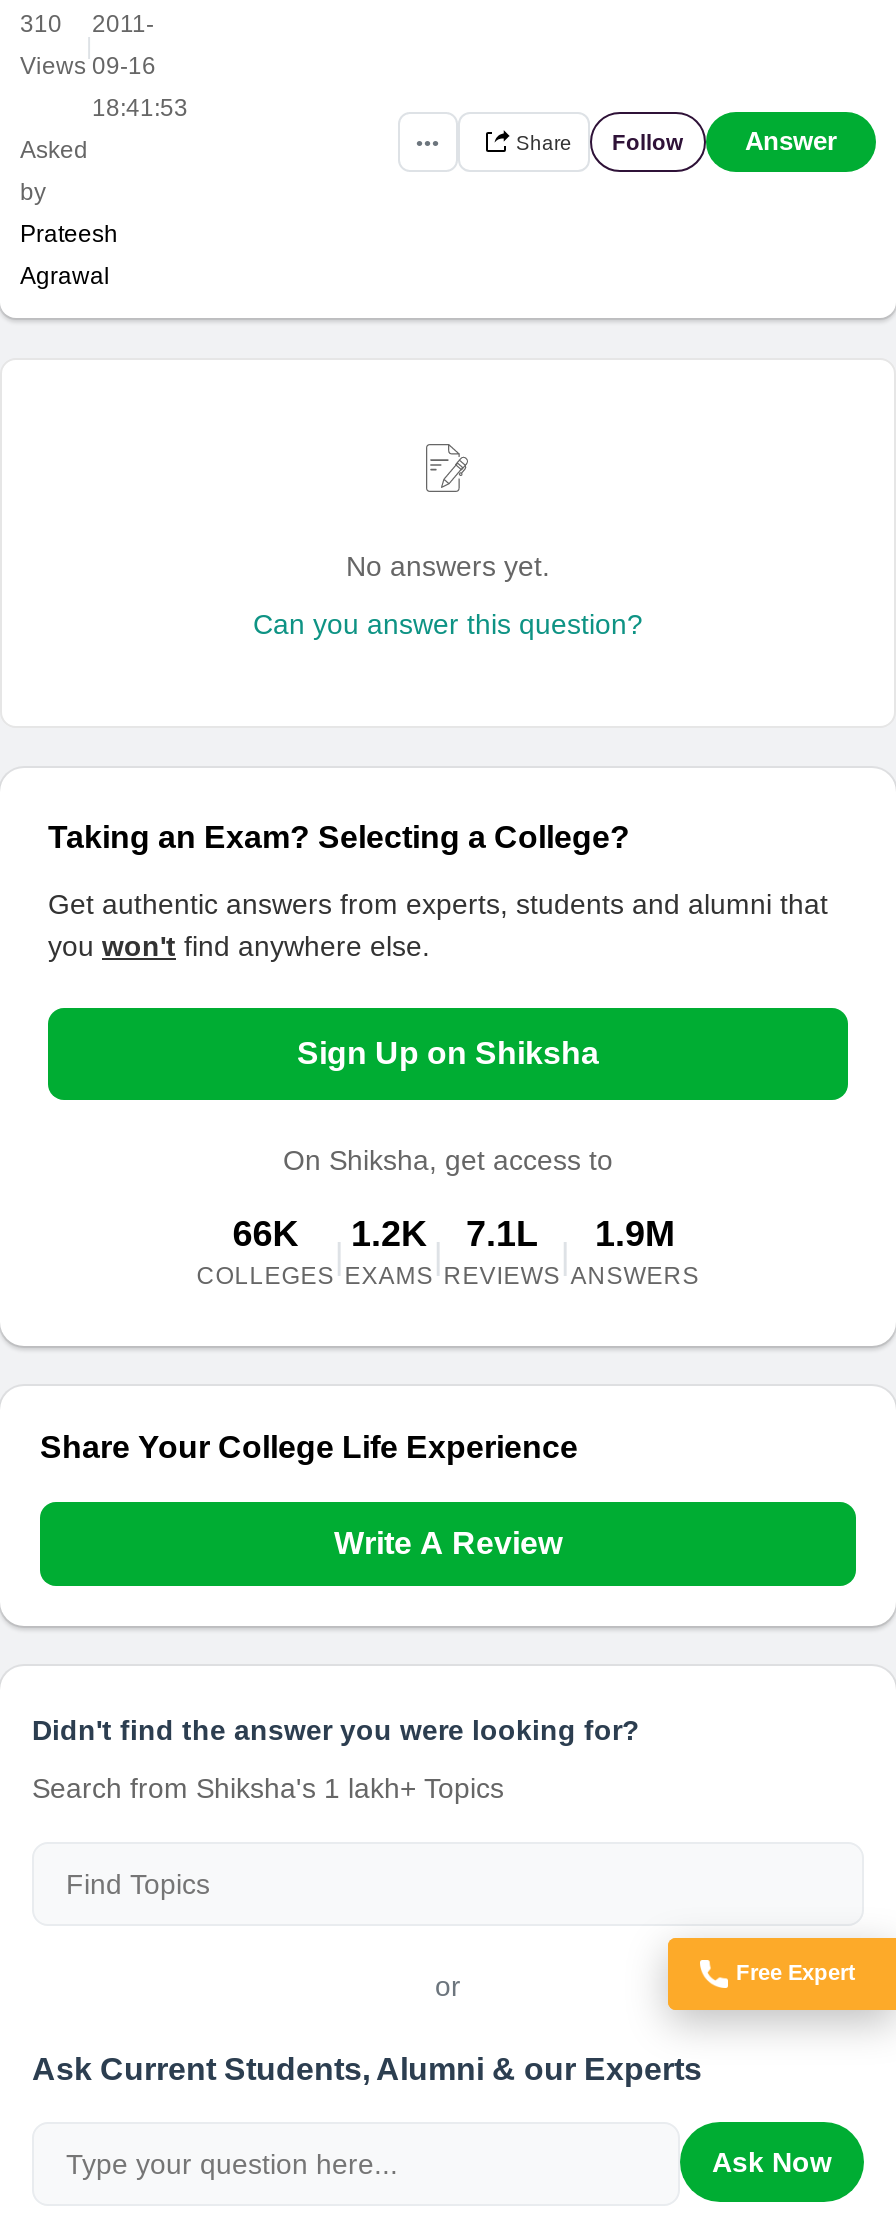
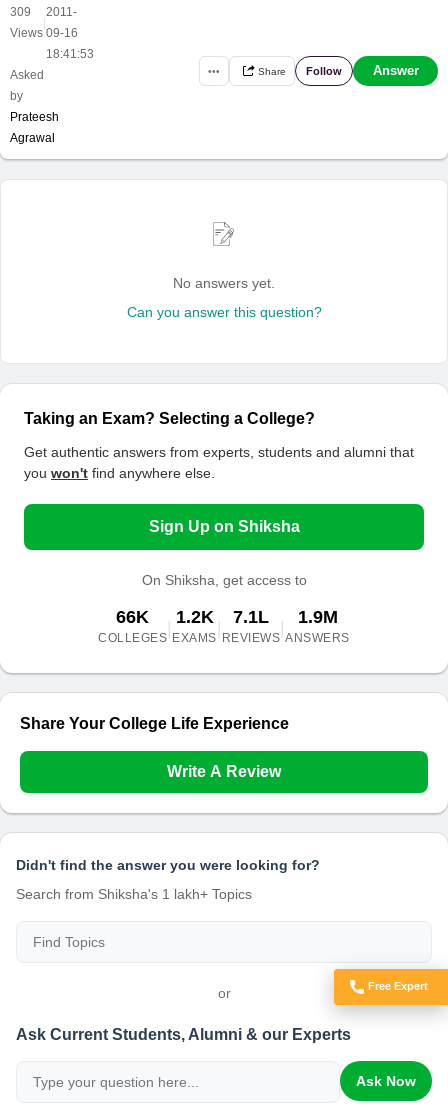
[20,10,154,38] 310 2011- -> [10,5,77,19] 309 2011-

